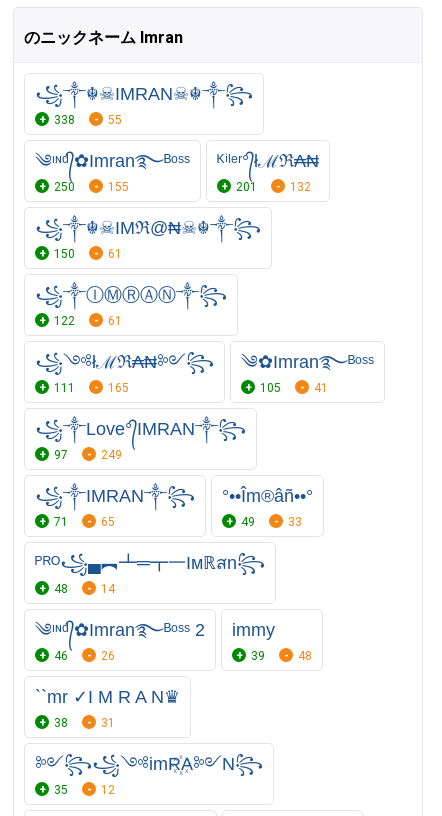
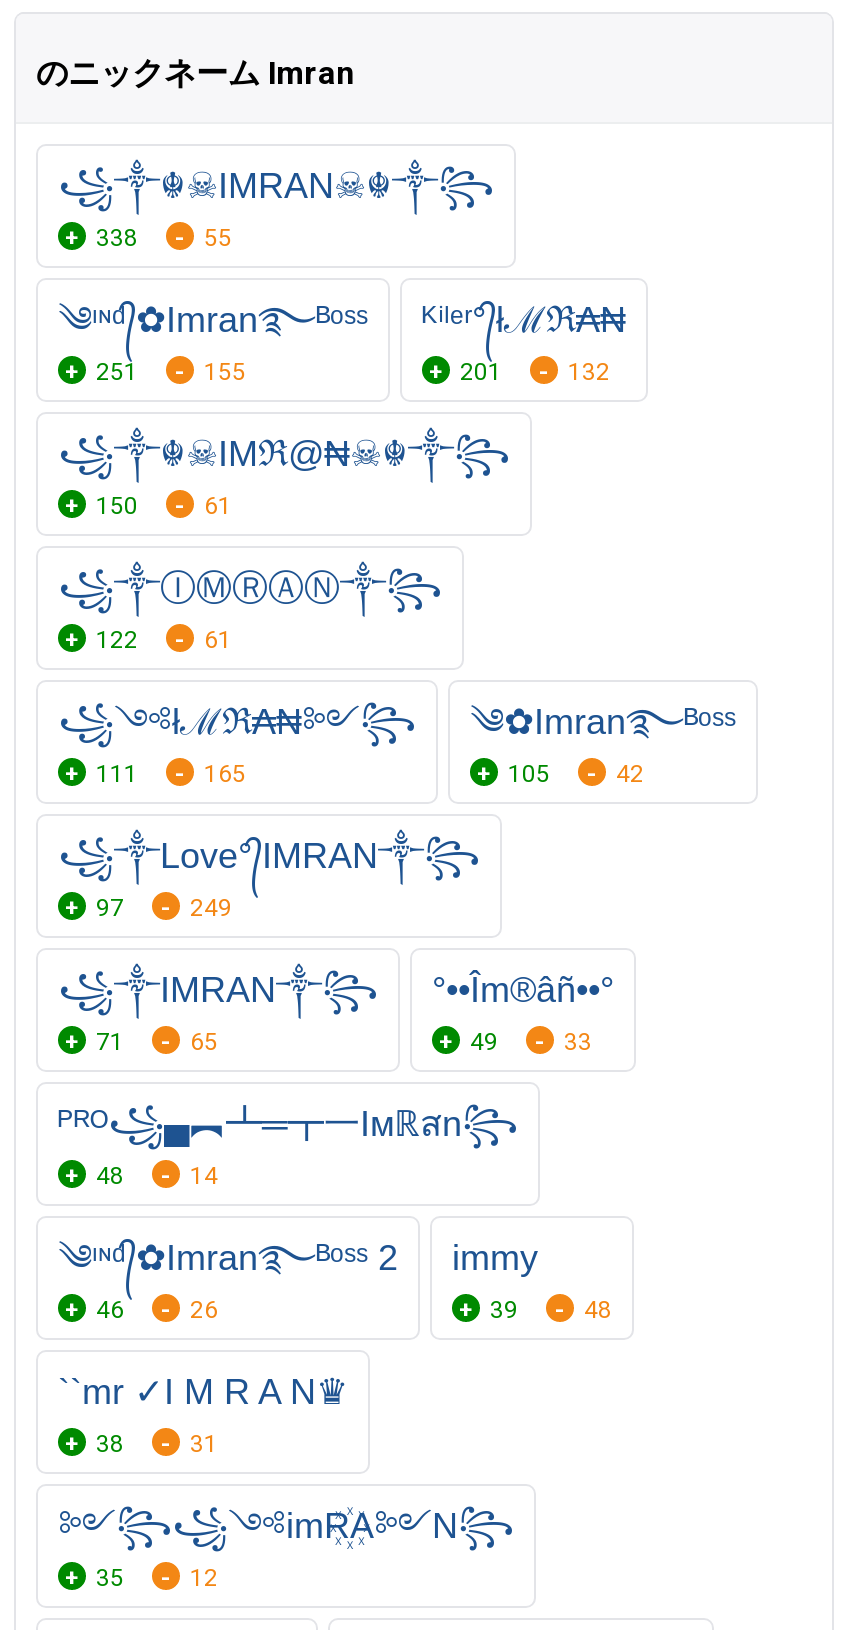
[54,180,75,194] 250 -> [96,358,138,386] 251
[314,381,328,395] 41 -> [616,760,644,788] 42

